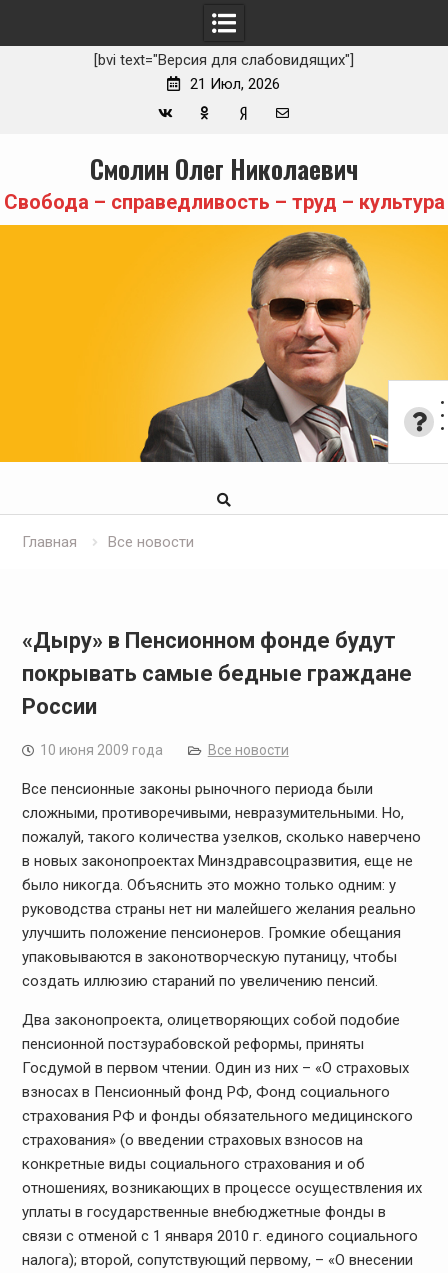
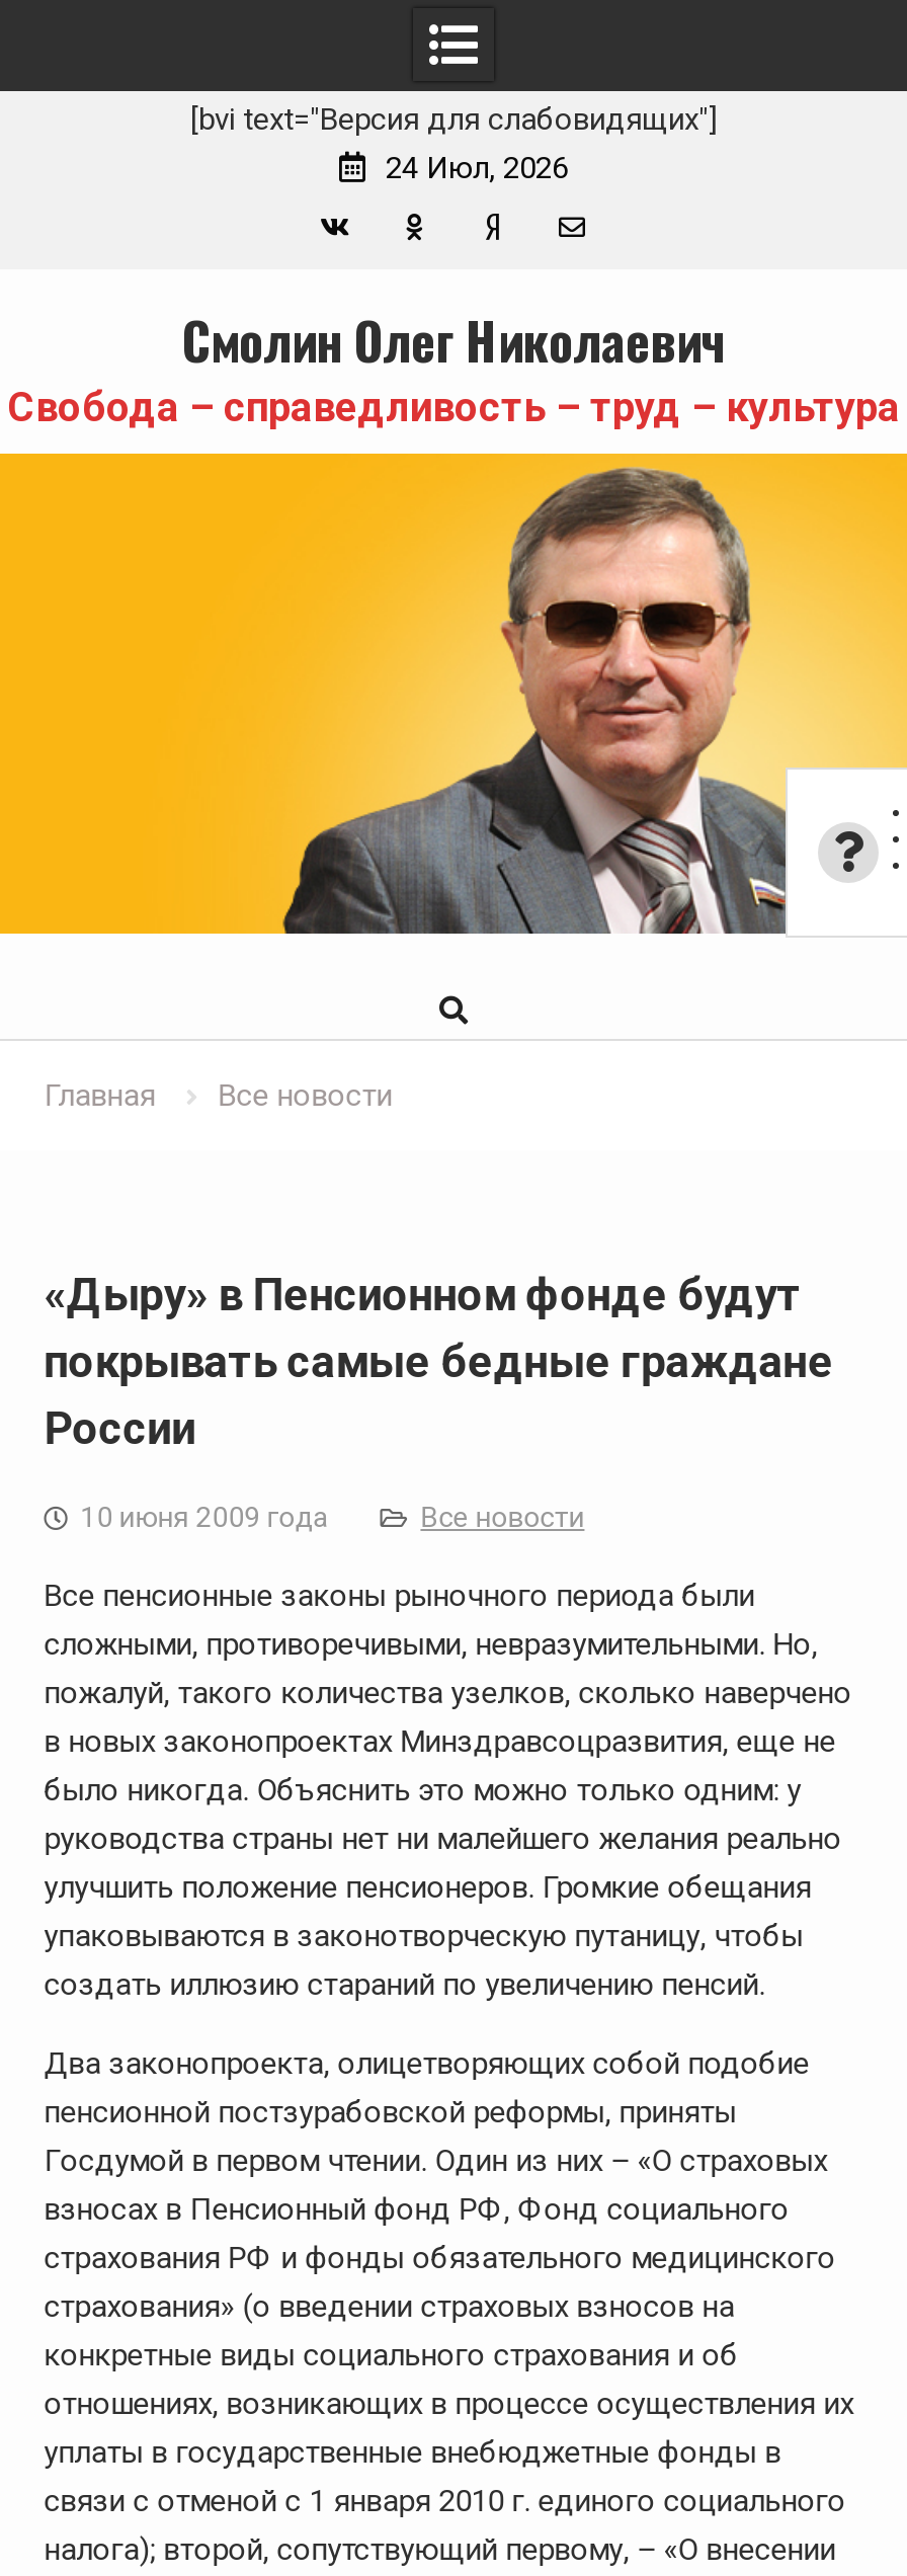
[190,75,280,93] 21 Июл, 2026 -> [386,150,568,186] 24 Июл, 2026

